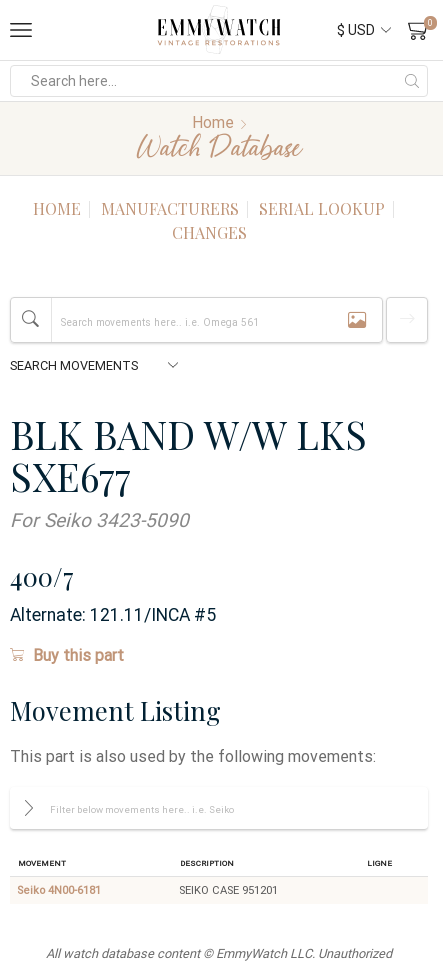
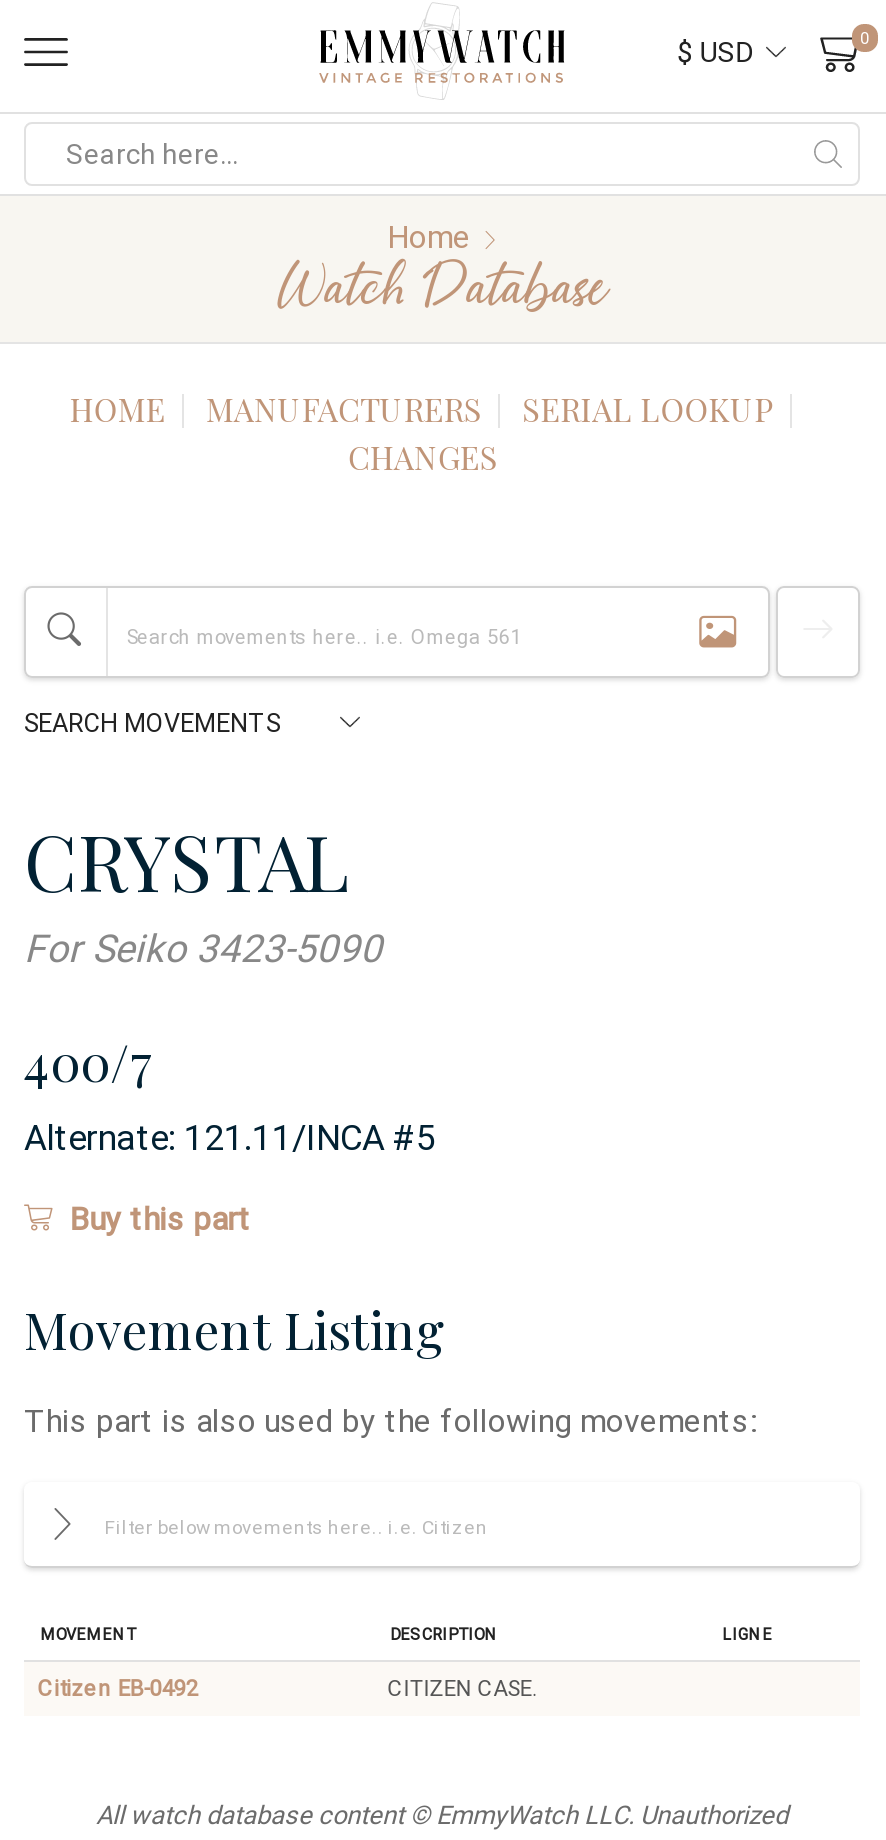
[10,408,367,502] BLK BAND W/W LKS | SXE677 -> [24,808,350,912] CRYSTAL
[17,884,278,897] Seiko 4N00-6181 | SEIKO CASE 951201 -> [37,1676,537,1702] Citizen EB-0492 | CITIZEN CASE.

